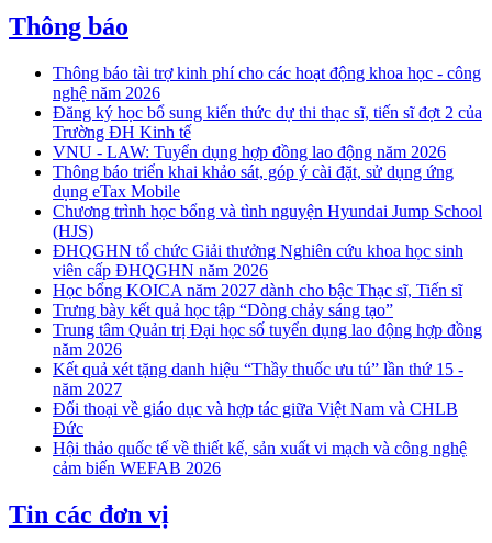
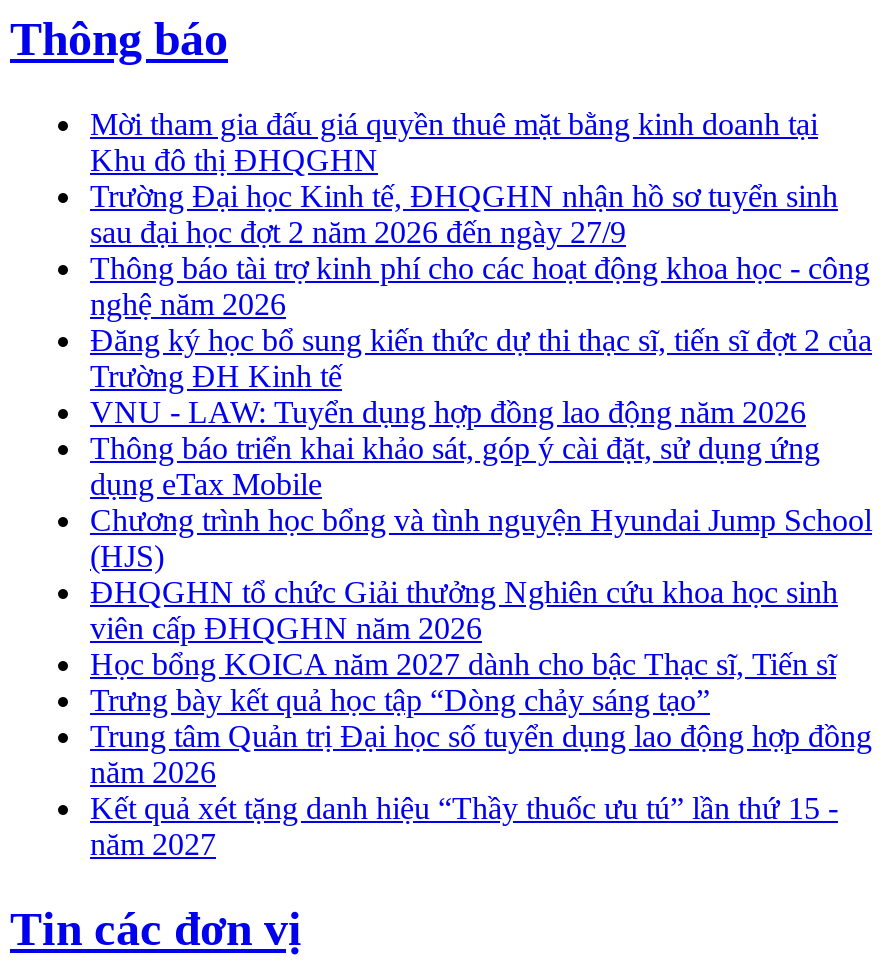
none -> [90,107,838,249] Mời tham gia đấu giá quyền thuê mặt bằng kinh doanh tại | Khu đô thị ĐHQGHN | Trường Đại học Kinh tế, ĐHQGHN nhận hồ sơ tuyển sinh | sau đại học đợt 2 năm 2026 đến ngày 27/9
moved [53,64,482,398] -> [90,251,872,861]: Thông báo tài trợ kinh phí cho các hoạt động khoa học - công | nghệ năm 2026 | Đăng ký học bổ sung kiến thức dự thi thạc sĩ, tiến sĩ đợt 2 của | ... | Kết quả xét tặng danh hiệu “Thầy thuốc ưu tú” lần thứ 15 - | năm 2027
[53,400,467,477] Đối thoại về giáo dục và hợp tác giữa Việt Nam và CHLB | Đức | Hội thảo quốc tế về thiết kế, sản xuất vi mạch và công nghệ | cảm biến WEFAB 2026 -> none

